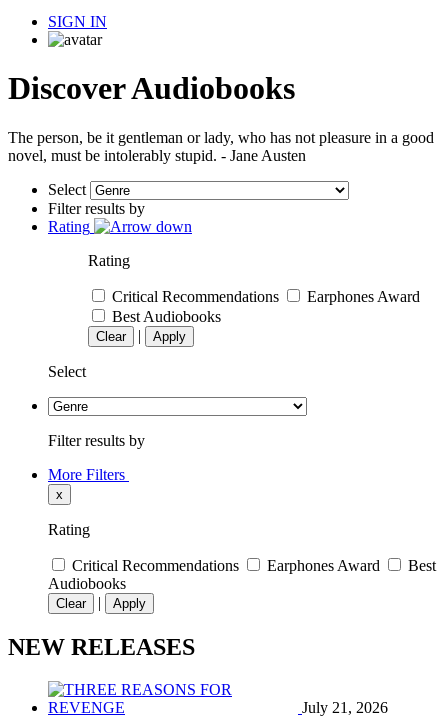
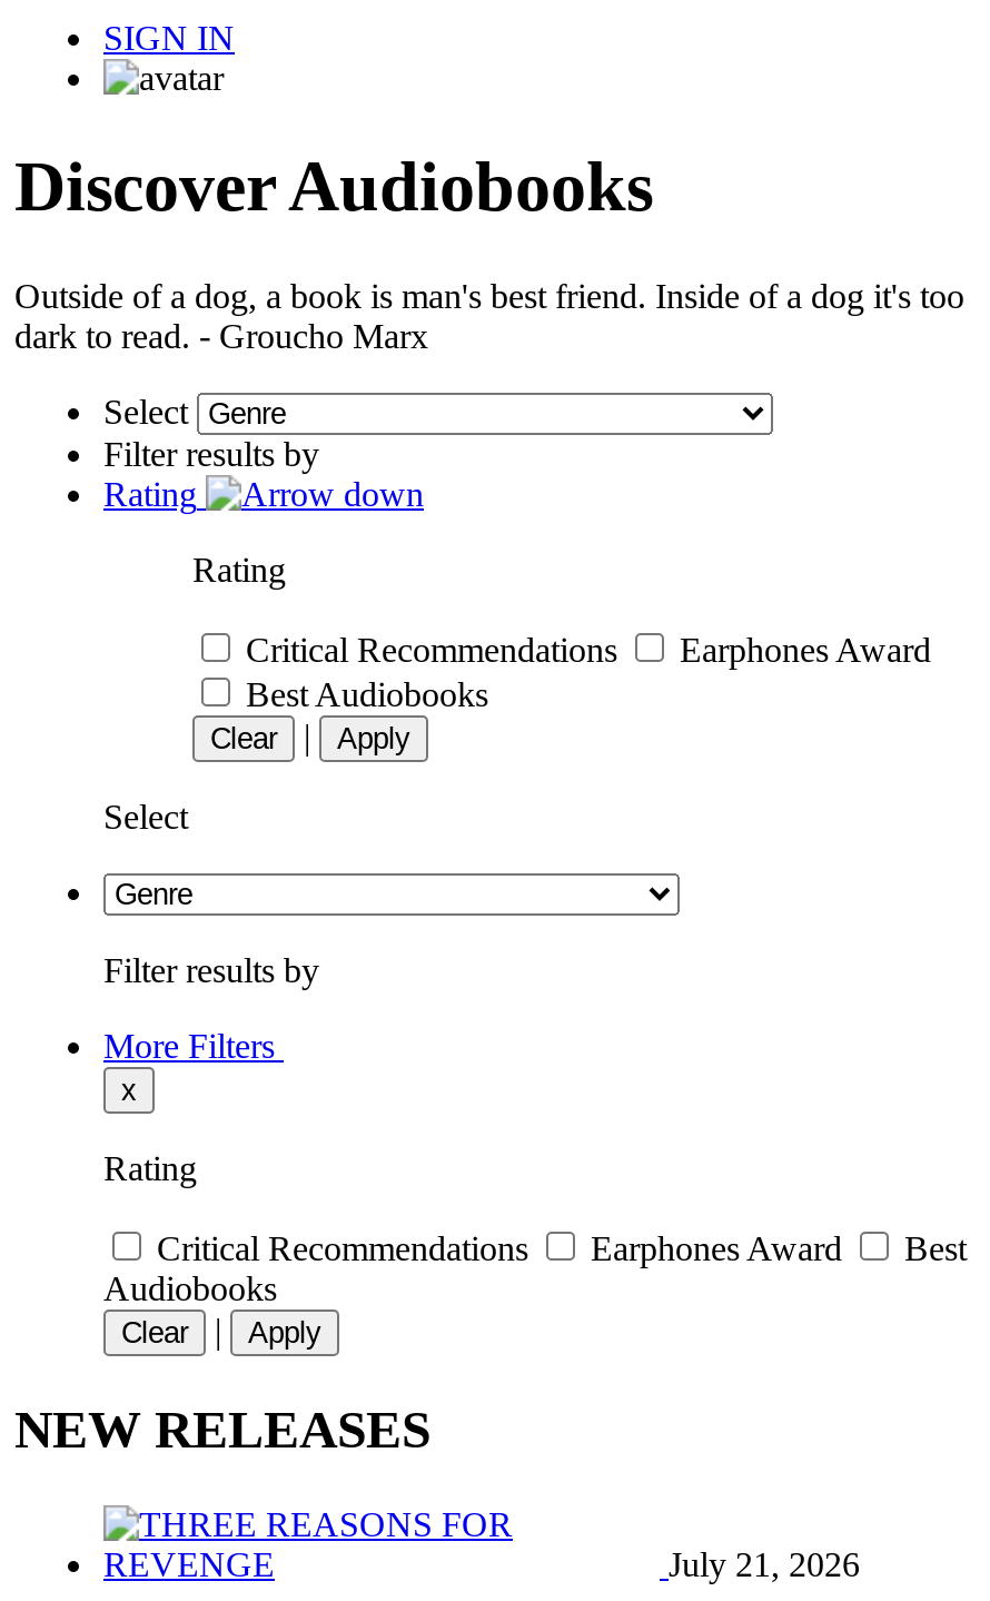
[8,129,434,164] The person, be it gentleman or lady, who has not pleasure in a good | novel, must be intolerably stupid. - Jane Austen -> [14,277,964,355] Outside of a dog, a book is man's best friend. Inside of a dog it's too | dark to read. - Groucho Marx

